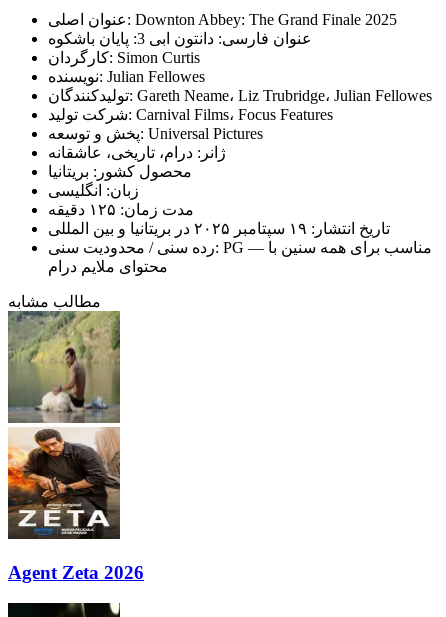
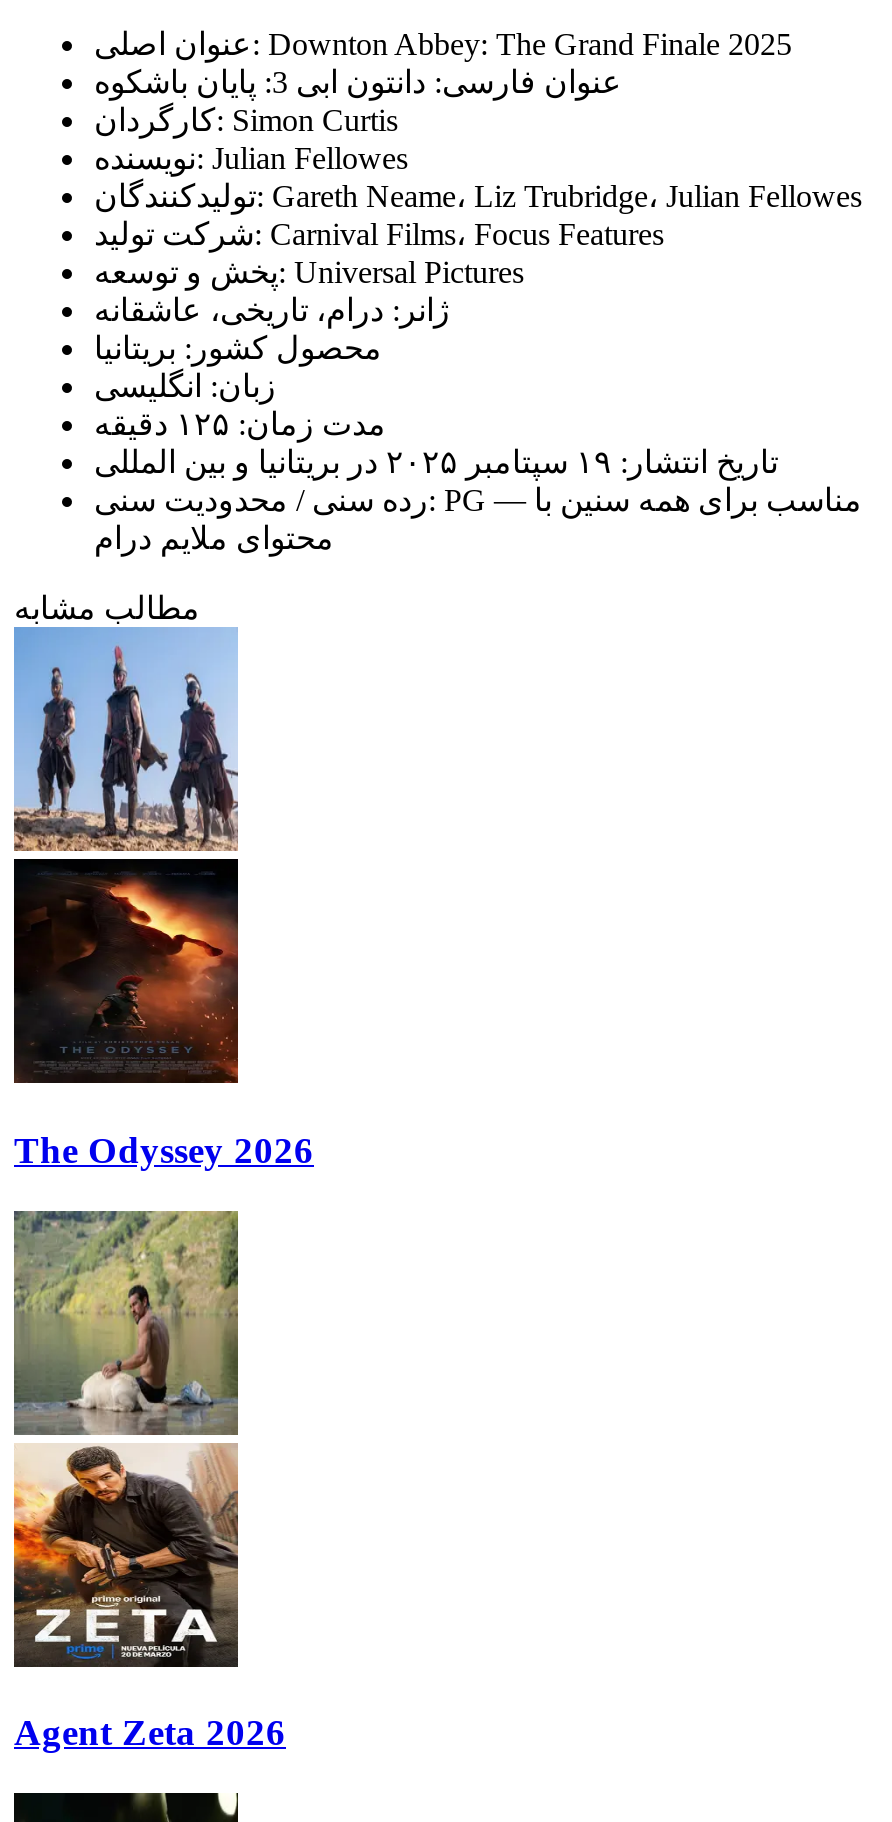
none -> [12,627,314,1171] [image] | The Odyssey 2026

